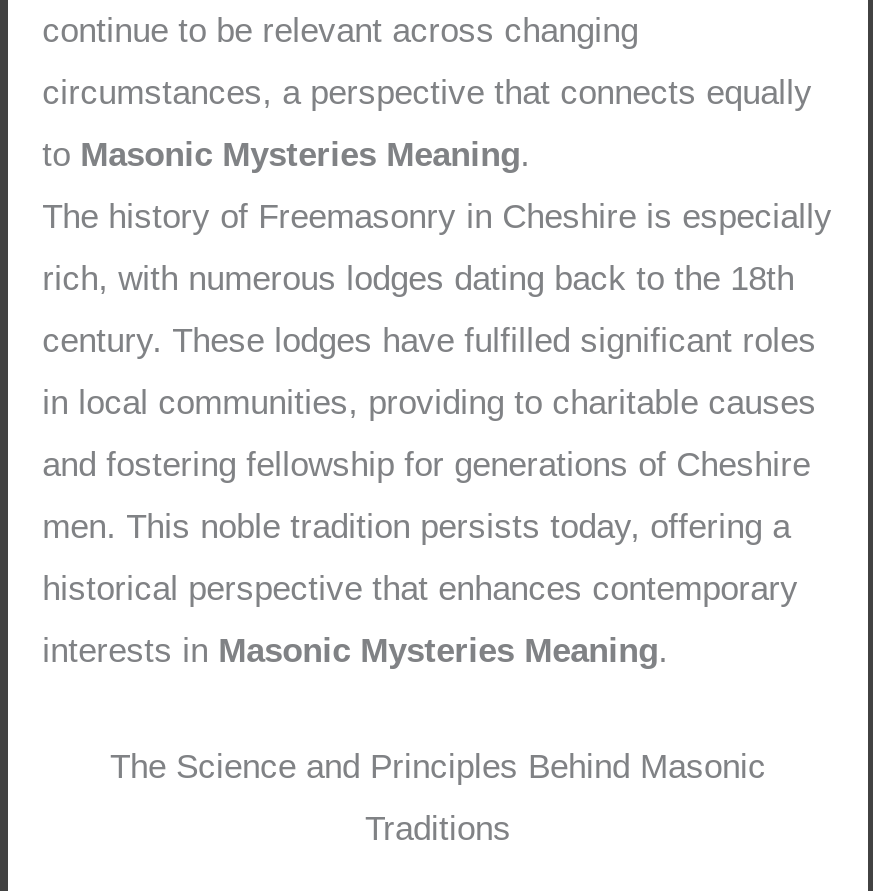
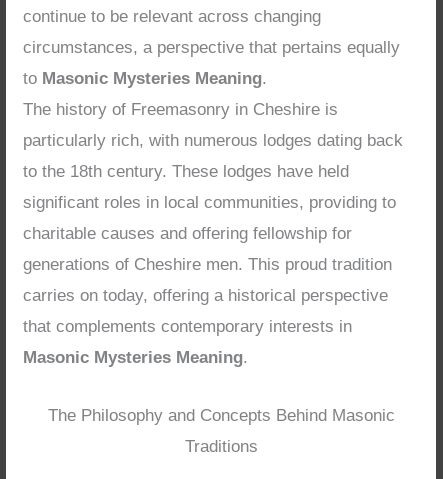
[42,74,812,112] circumstances, a perspective that connects equally -> [23,38,400,57] circumstances, a perspective that pertains equally
[42,198,832,786] The history of Freemasonry in Cheshire is especially | rich, with numerous lodges dating back to the 18th | century. These lodges have fulfilled significant roles | in local communities, providing to charitable causes | and fostering fellowship for generations of Cheshire | men. This noble tradition persists today, offering a | historical perspective that enhances contemporary | interests in Masonic Mysteries Meaning. | The Science and Principles Behind Masonic -> [23,100,403,425] The history of Freemasonry in Cheshire is | particularly rich, with numerous lodges dating back | to the 18th century. These lodges have held | significant roles in local communities, providing to | charitable causes and offering fellowship for | generations of Cheshire men. This proud tradition | carries on today, offering a historical perspective | that complements contemporary interests in | Masonic Mysteries Meaning. | The Philosophy and Concepts Behind Masonic

